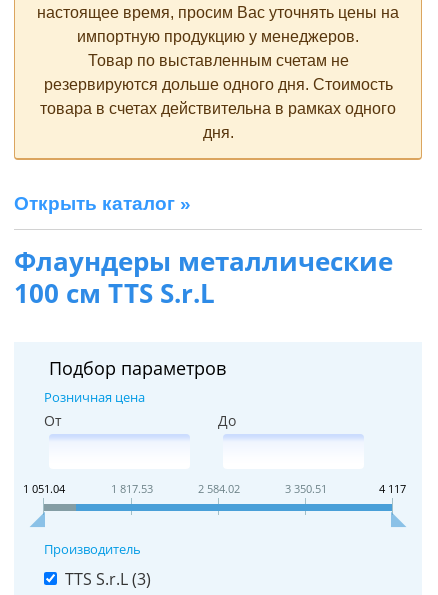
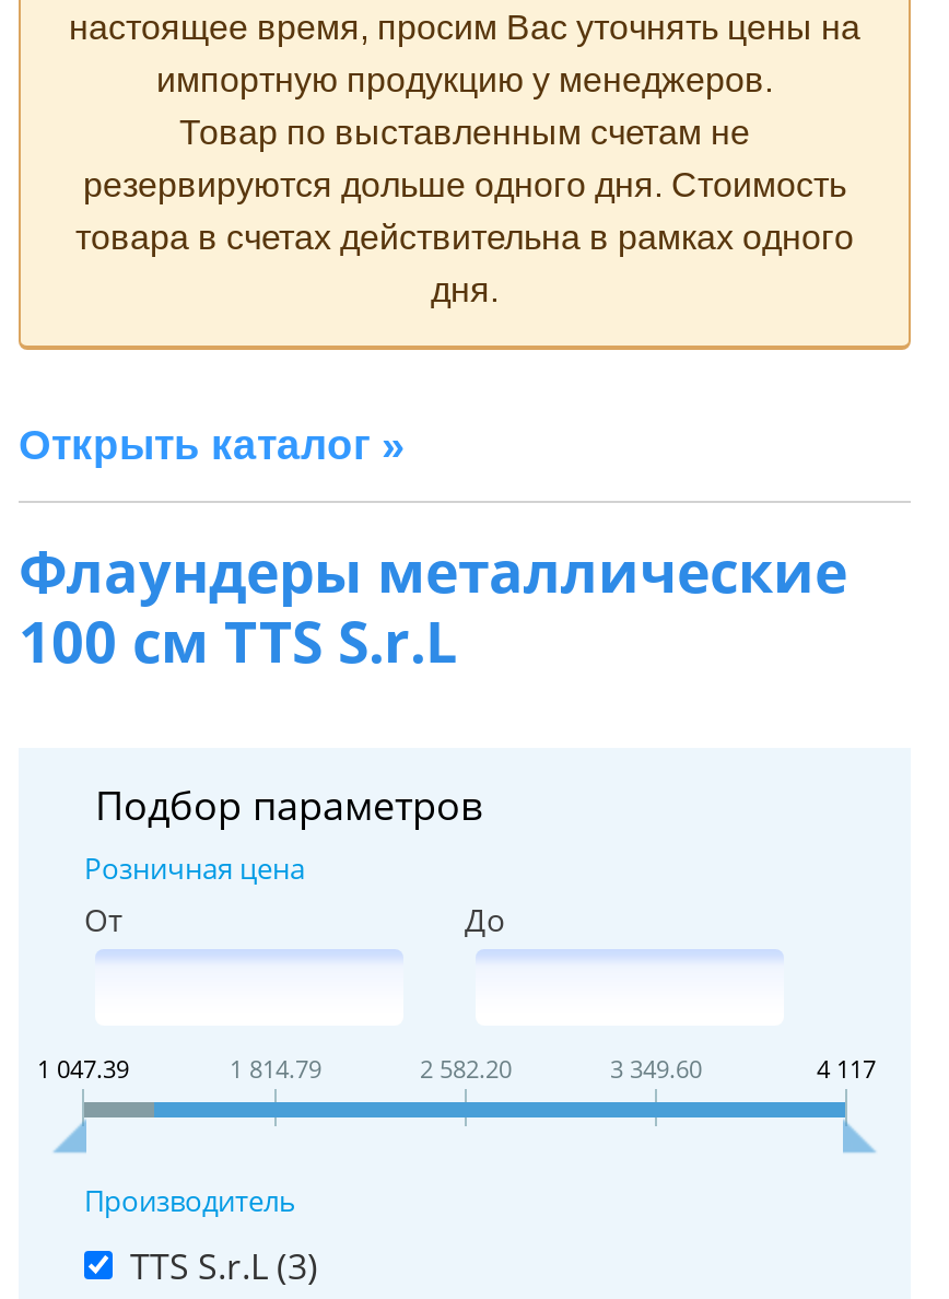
[22,481,64,496] 1 051.04 -> [37,1051,129,1084] 1 047.39
[110,481,152,496] 1 817.53 -> [230,1051,321,1084] 1 814.79
[197,481,239,496] 2 584.02 -> [420,1051,512,1084] 2 582.20
[284,481,326,496] 3 350.51 -> [610,1051,702,1084] 3 349.60

